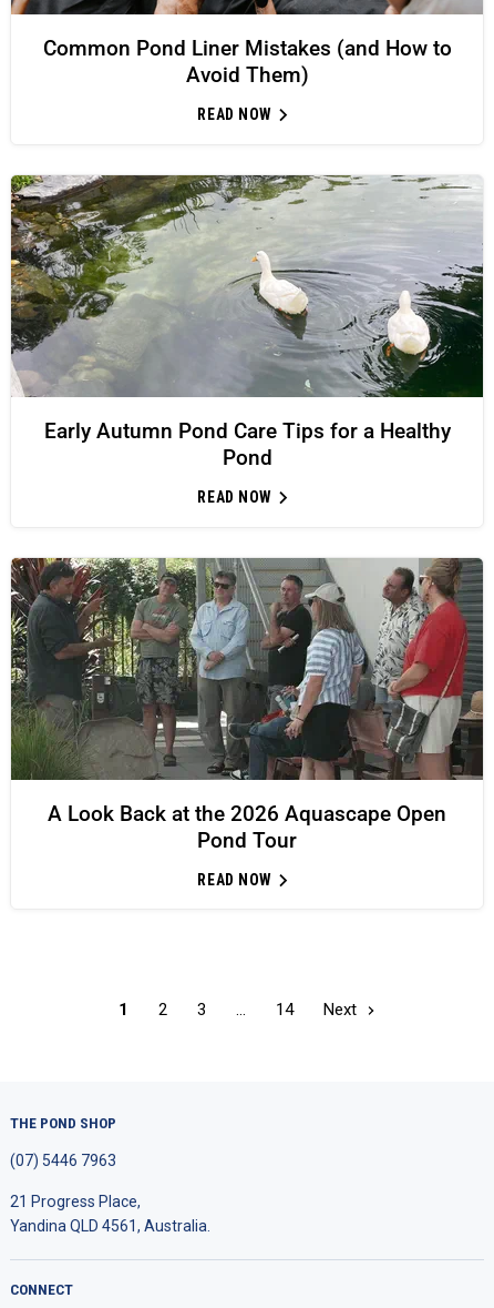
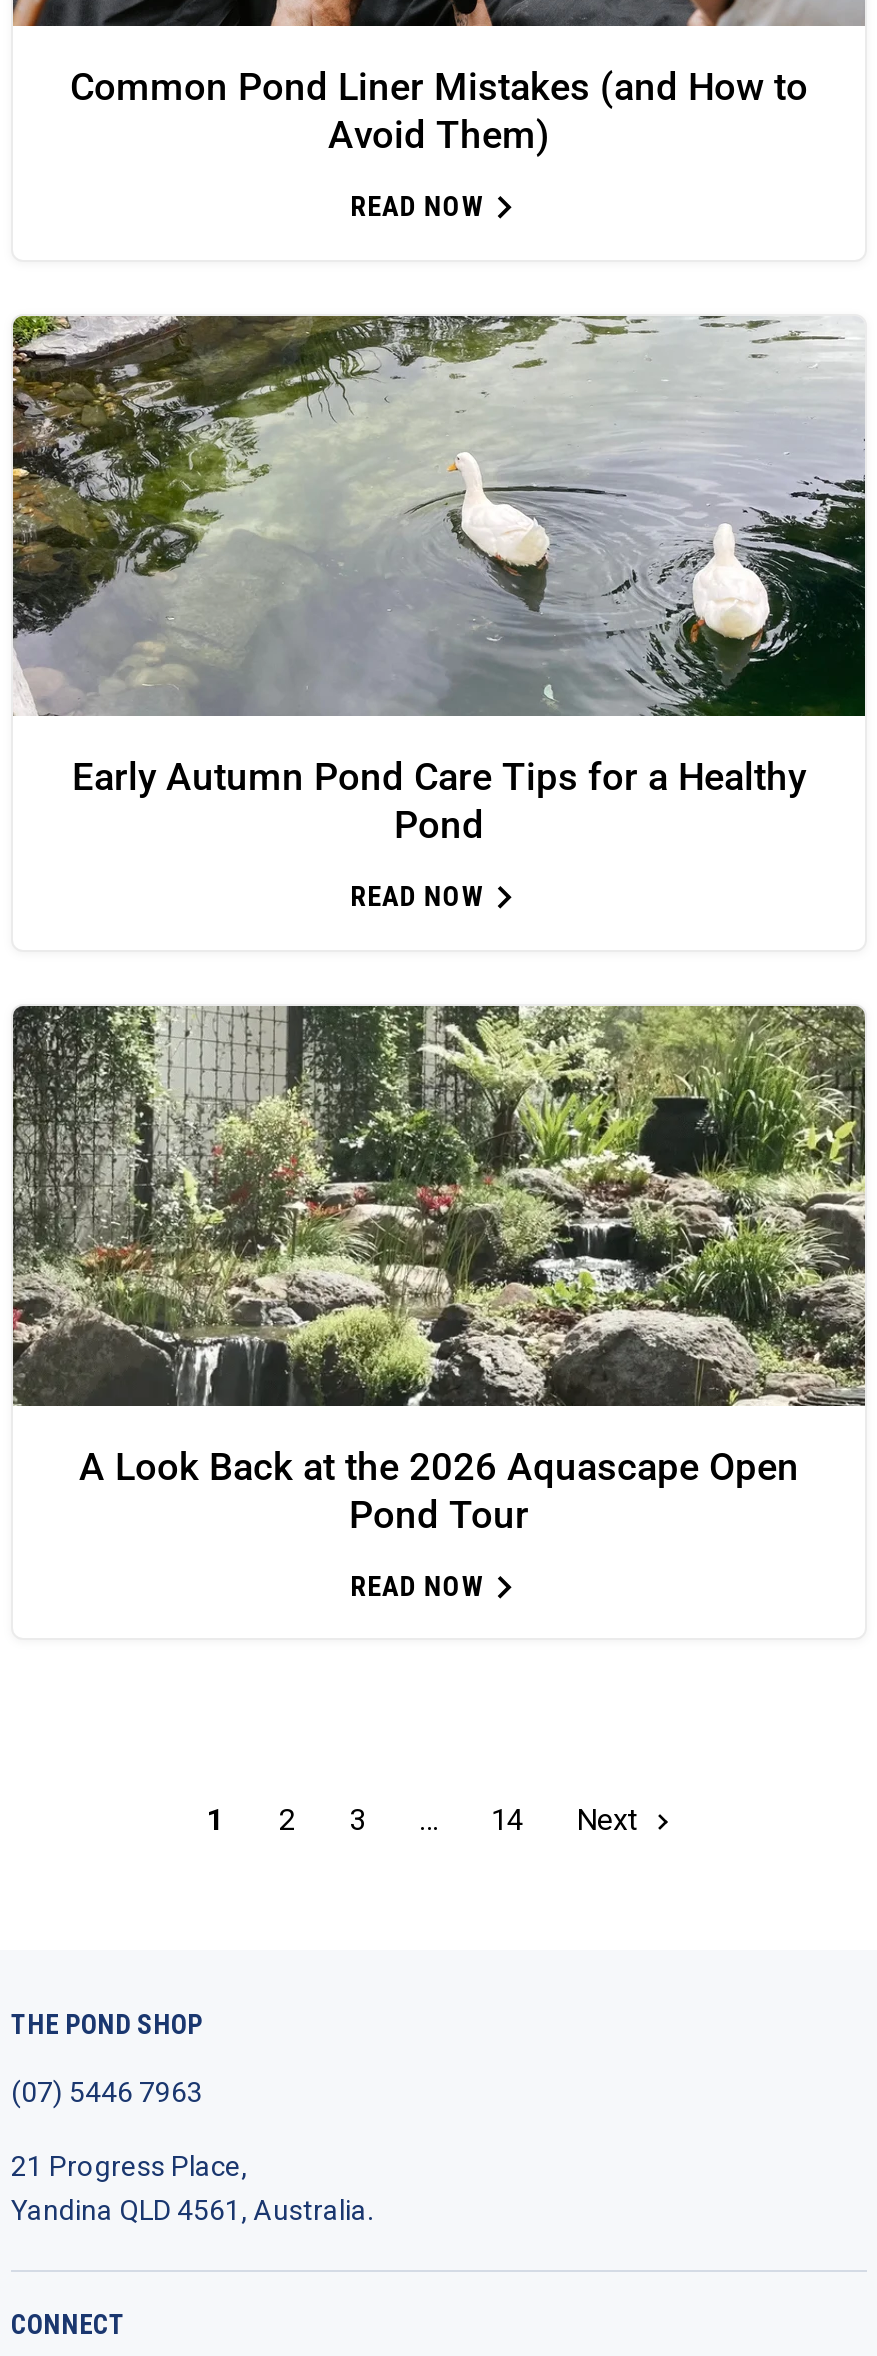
[10,557,484,781] [image] -> [11,1004,867,1408] [image]

